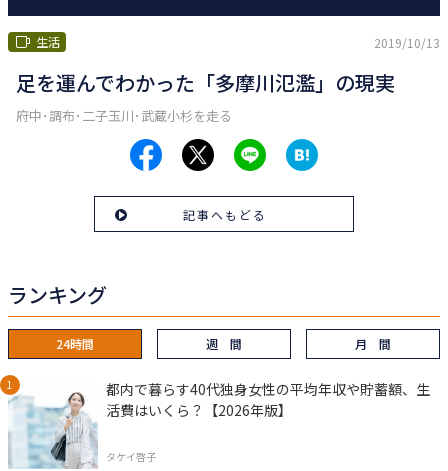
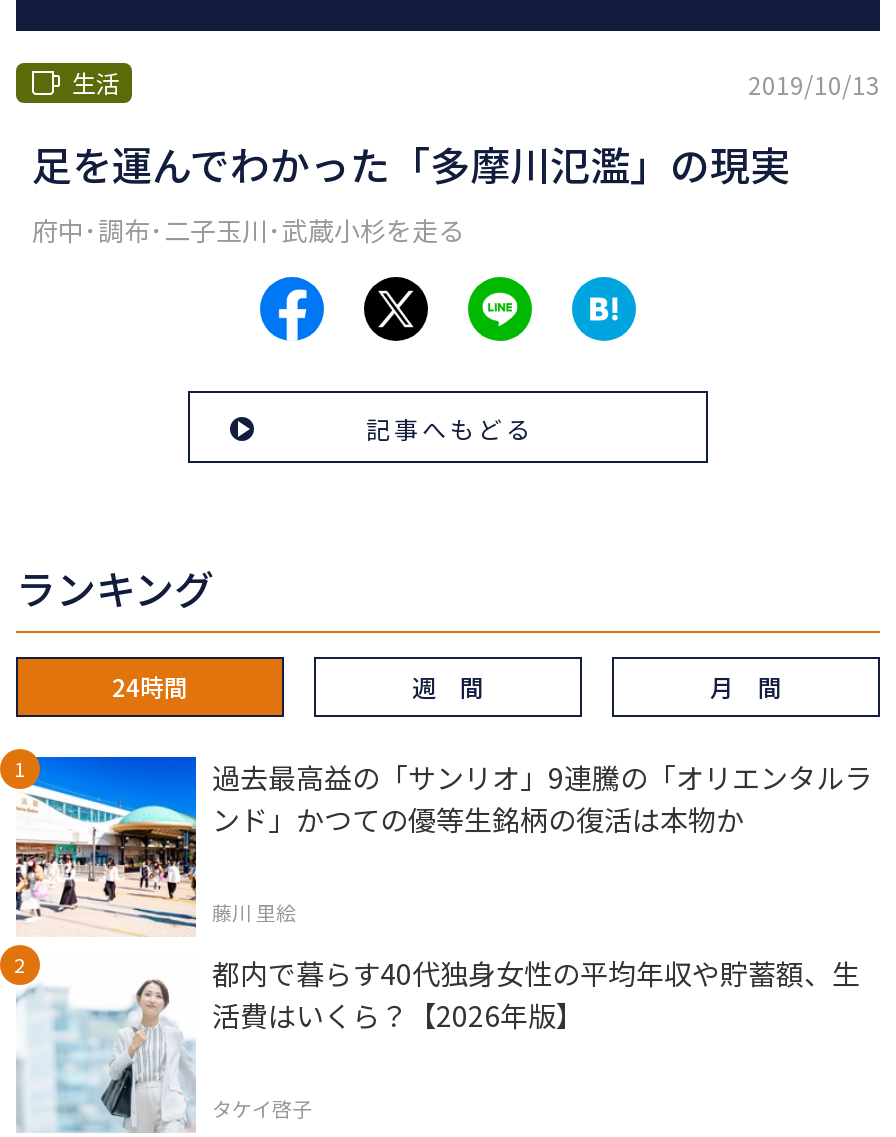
none -> [14,755,872,935] [image] | 過去最高益の「サンリオ」9連騰の「オリエンタルラ | ンド」かつての優等生銘柄の復活は本物か | 藤川 里絵

